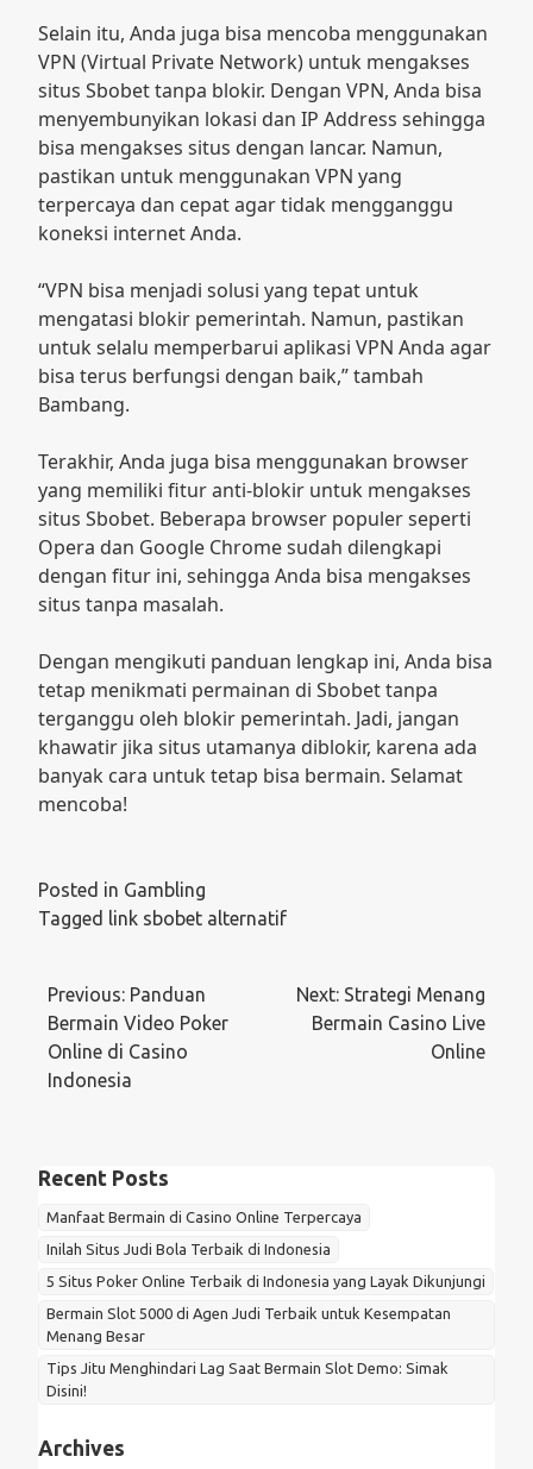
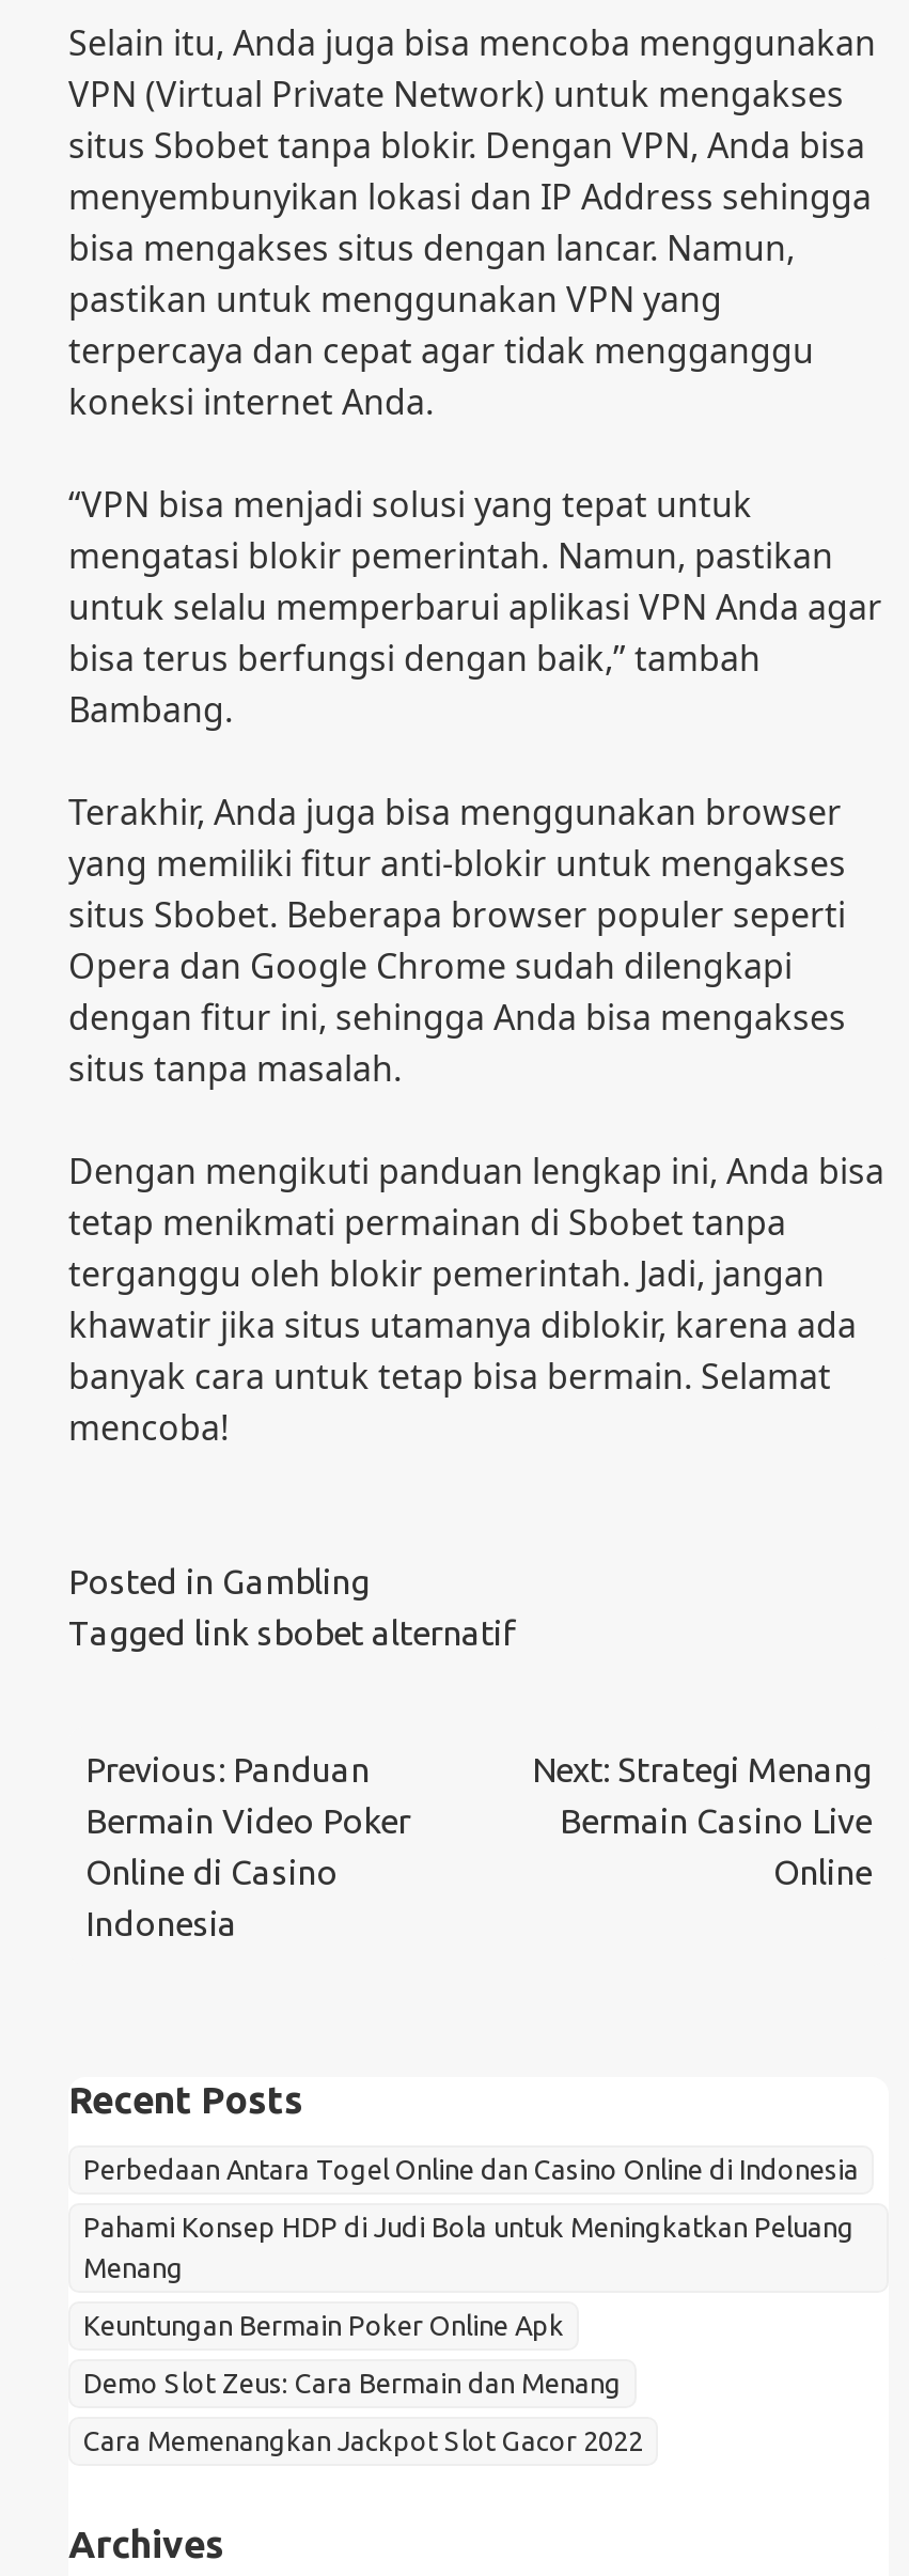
[46,1208,362,1225] Manfaat Bermain di Casino Online Terpercaya -> [83,2154,859,2184] Perbedaan Antara Togel Online dan Casino Online di Indonesia
[46,1241,331,1257] Inilah Situs Judi Bola Terbaik di Indonesia -> [83,2211,855,2282] Pahami Konsep HDP di Judi Bola untuk Meningkatkan Peluang | Menang
[46,1273,485,1289] 5 Situs Poker Online Terbaik di Indonesia yang Layak Dikunjungi -> [83,2310,564,2340] Keuntungan Bermain Poker Online Apk
[46,1305,451,1344] Bermain Slot 5000 di Agen Judi Terbaik untuk Kesempatan | Menang Besar -> [83,2367,622,2397] Demo Slot Zeus: Cara Bermain dan Menang
[46,1359,449,1399] Tips Jitu Menghindari Lag Saat Bermain Slot Demo: Simak | Disini! -> [83,2425,643,2455] Cara Memenangkan Jackpot Slot Gacor 2022

